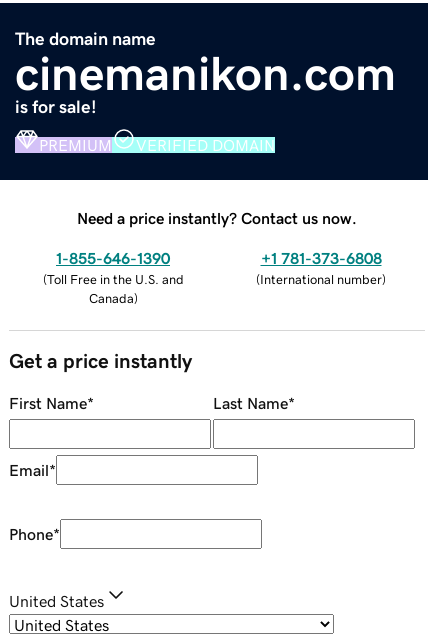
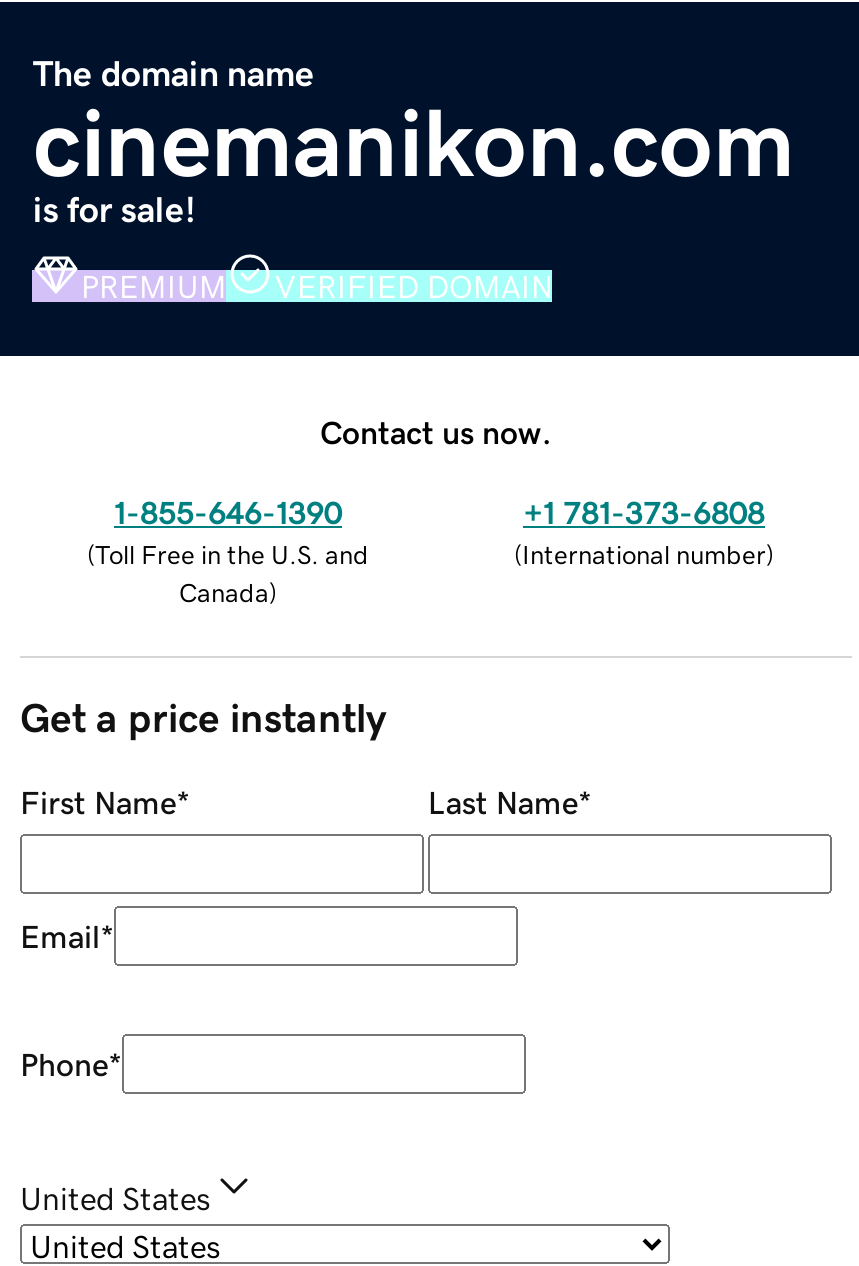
[77,210,357,226] Need a price instantly? Contact us now. -> [320,415,552,447] Contact us now.

